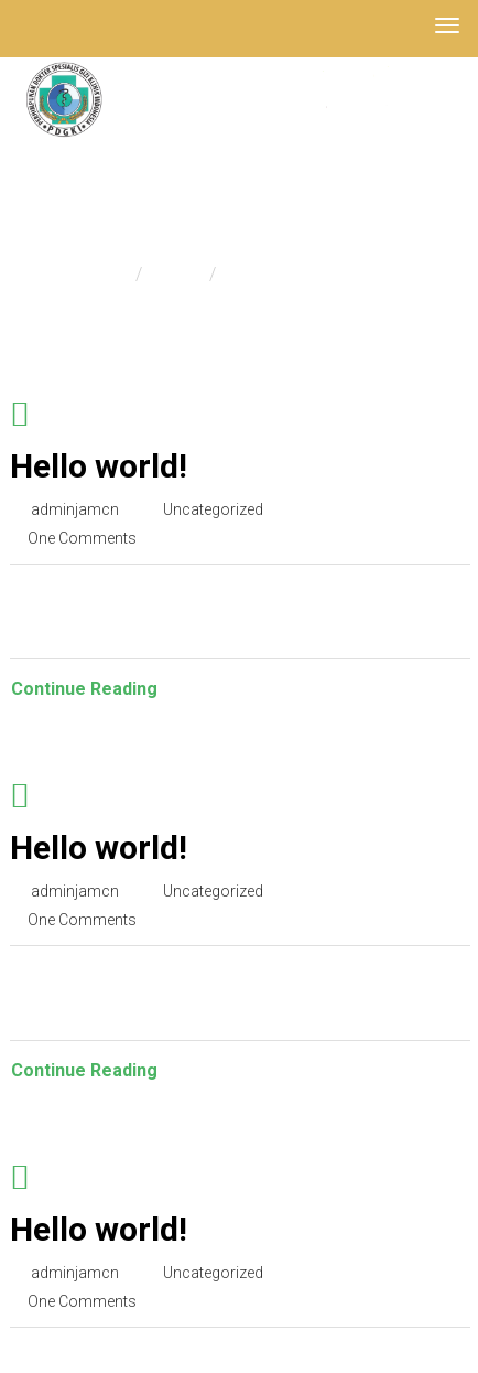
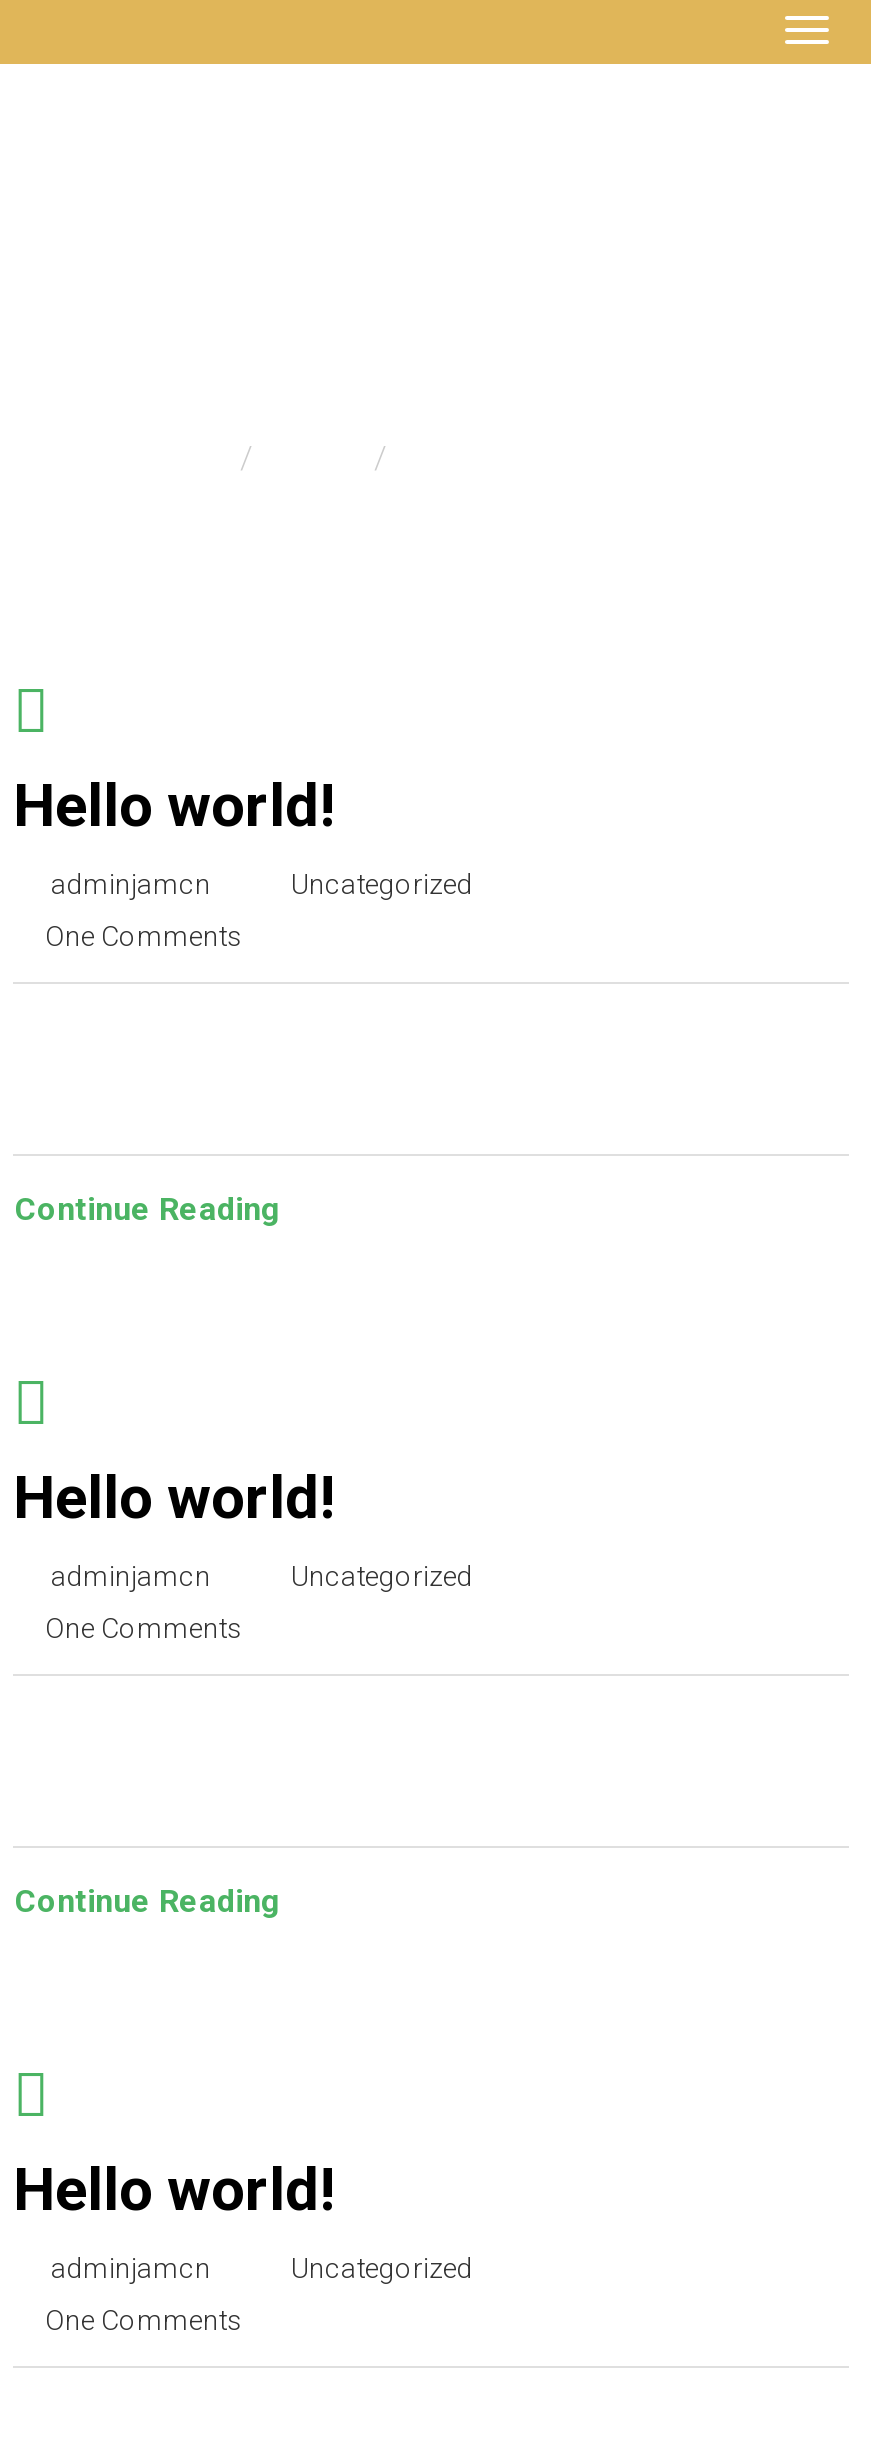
[26,62,102,138] [image] -> none

